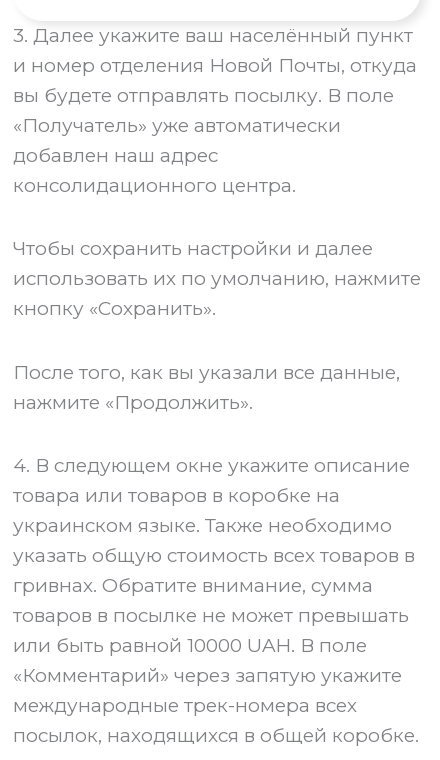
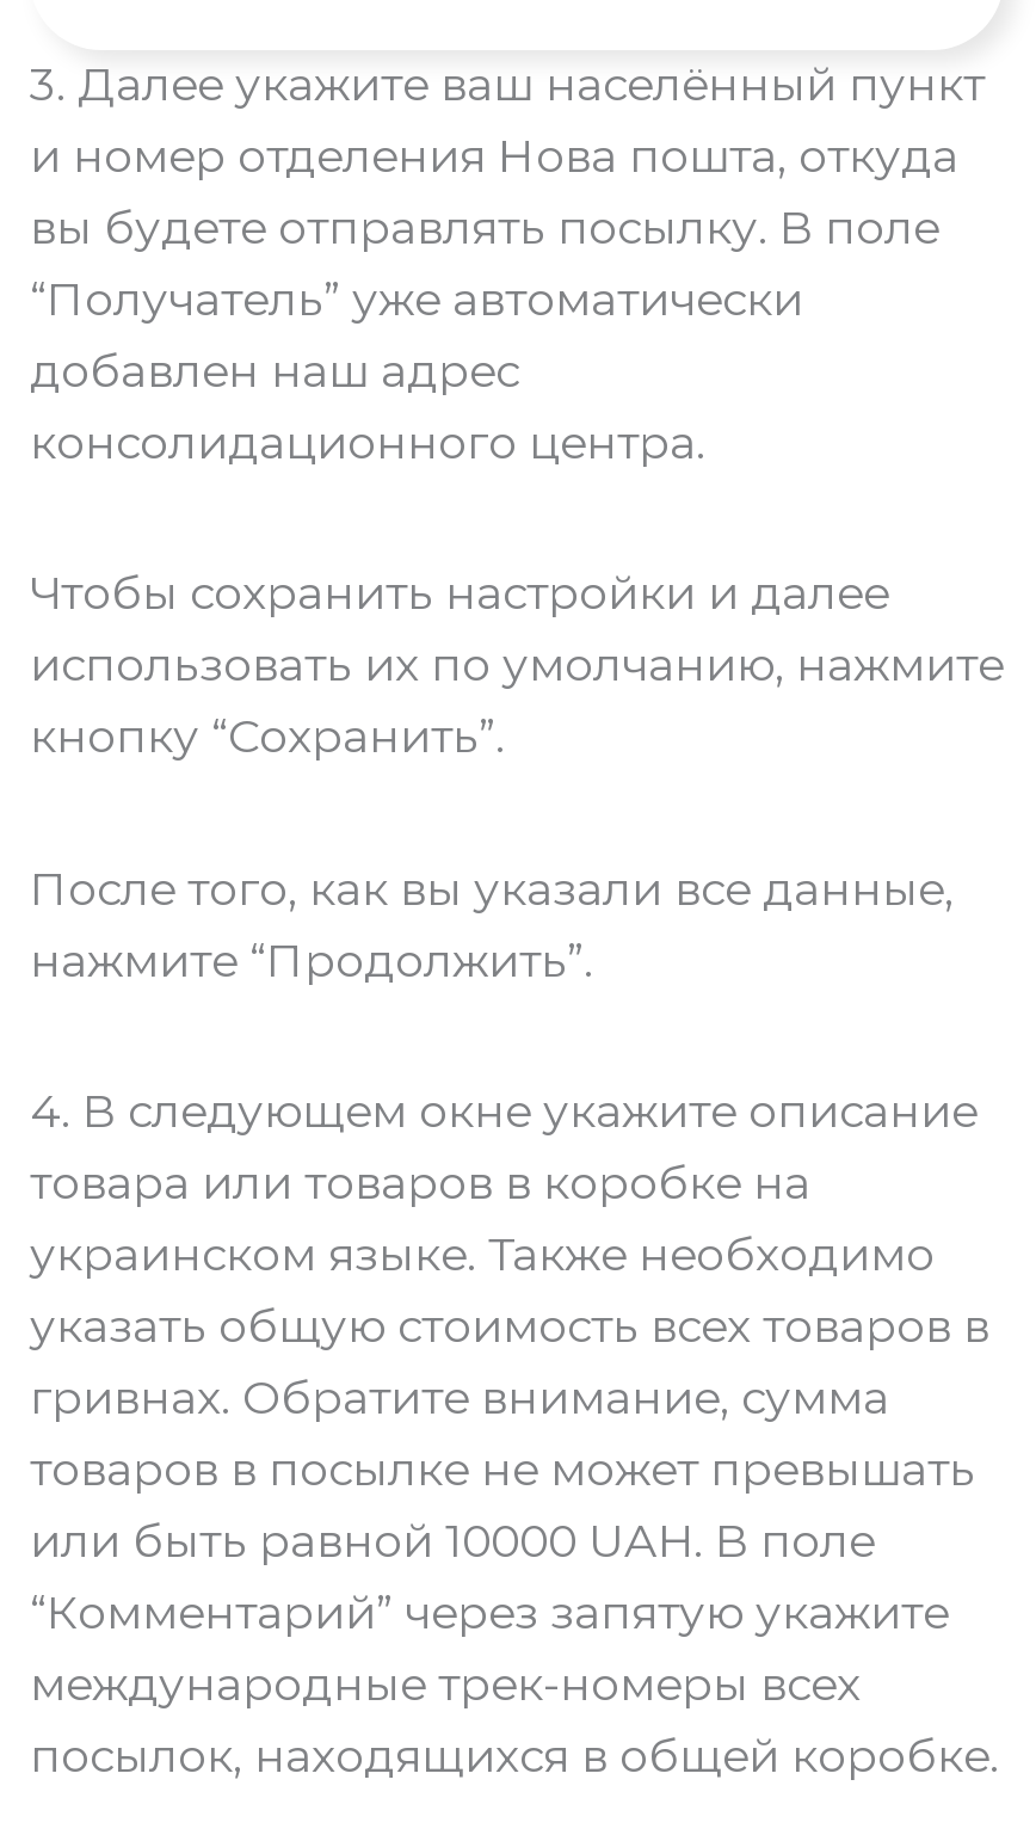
[13,54,417,77] и номер отделения Новой Почты, откуда -> [30,129,958,184] и номер отделения Нова пошта, откуда
[13,114,341,137] «Получатель» уже автоматически -> [30,272,803,327] “Получатель” уже автоматически
[13,297,216,320] кнопку «Сохранить». -> [30,710,517,765] кнопку “Сохранить”.
[13,391,253,414] нажмите «Продолжить». -> [30,933,593,988] нажмите “Продолжить”.
[13,664,402,687] «Комментарий» через запятую укажите -> [30,1585,949,1640] “Комментарий” через запятую укажите
[13,694,357,717] международные трек-номера всех -> [30,1657,861,1712] международные трек-номеры всех

